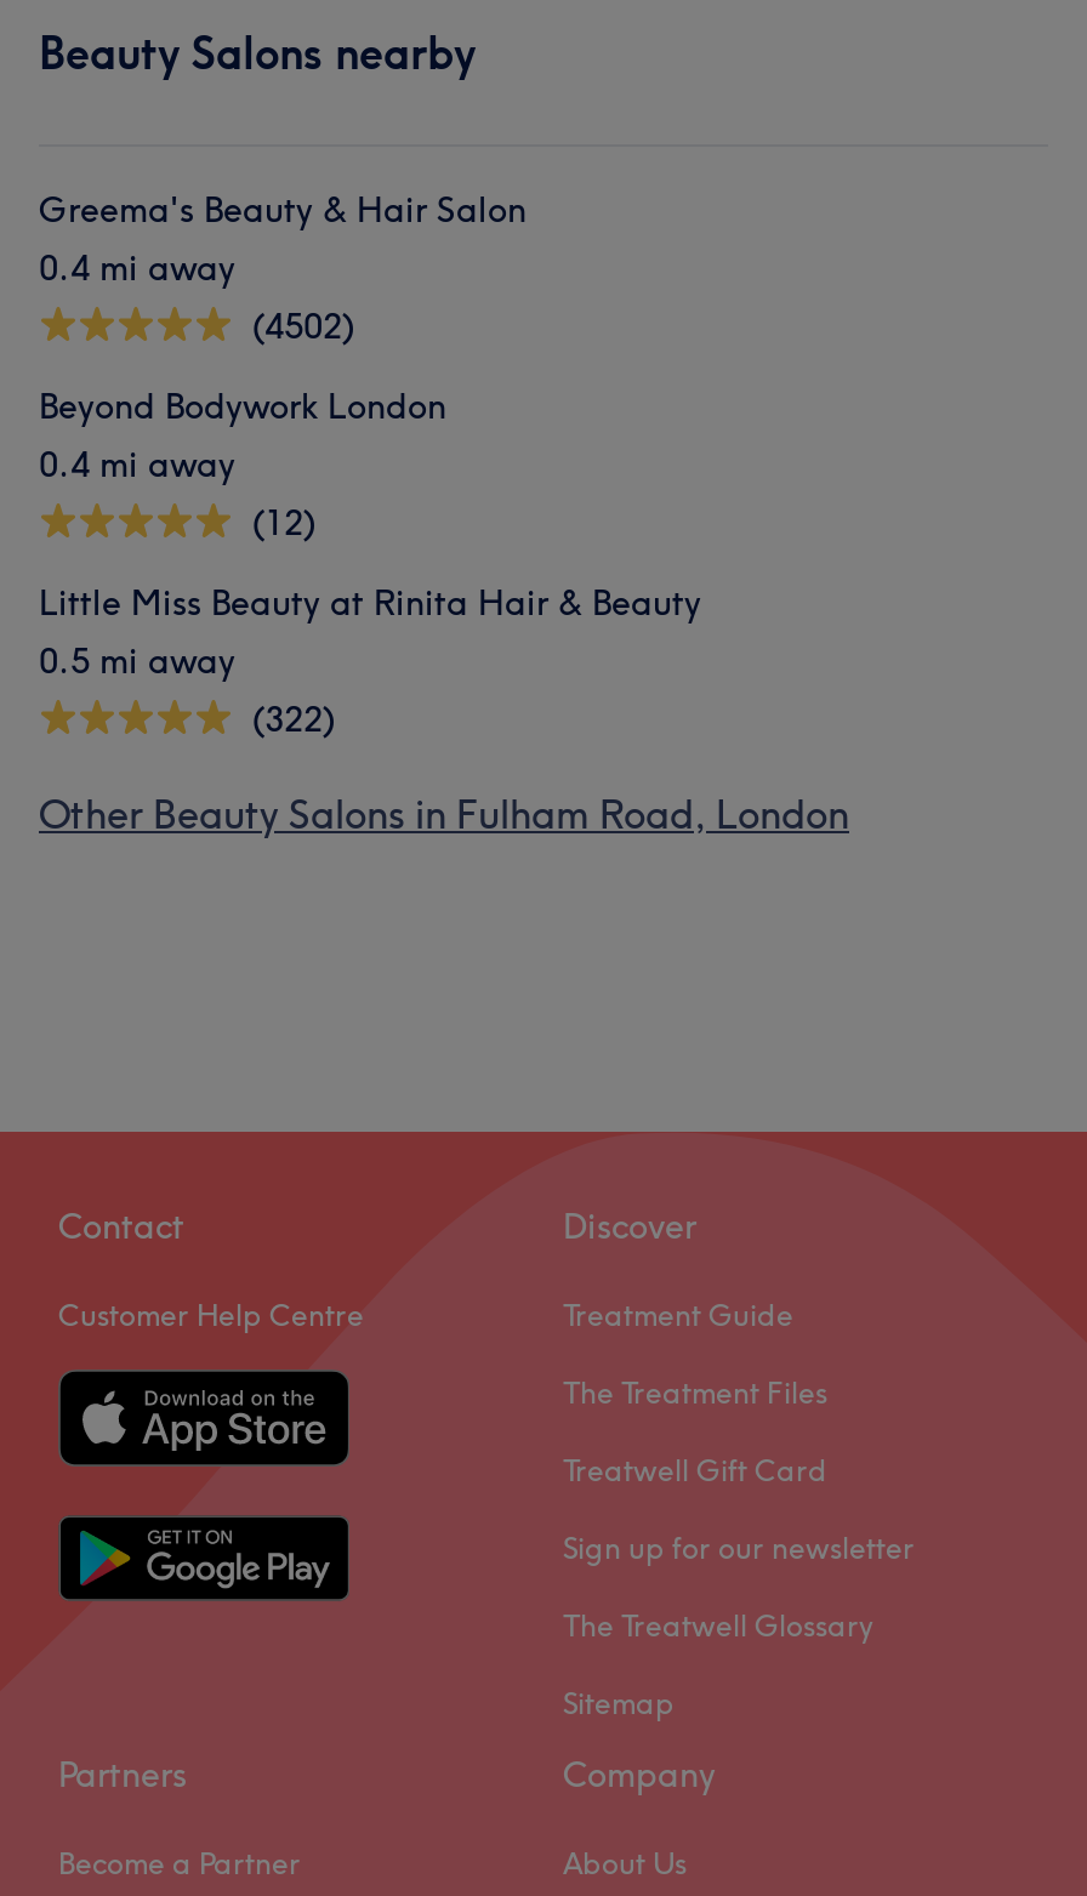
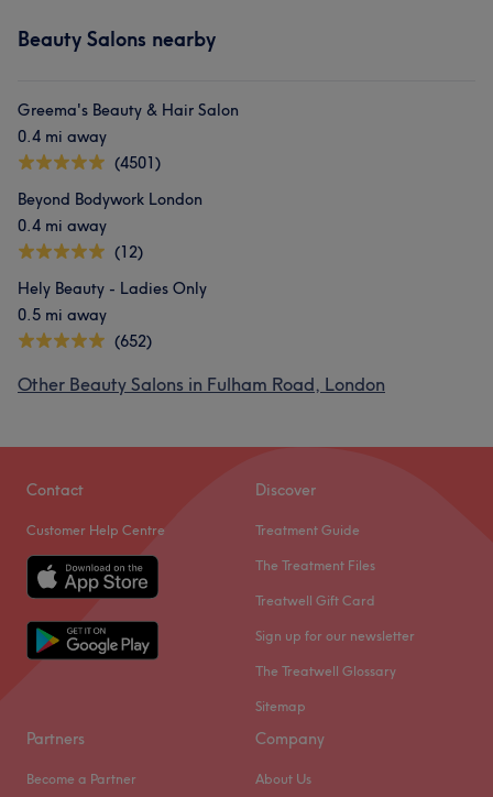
[252,304,354,348] (4502) -> [114,153,161,173] (4501)
[39,581,701,625] Little Miss Beauty at Rinita Hair & Beauty -> [18,279,207,298] Hely Beauty - Ladies Only
[252,698,335,741] (322) -> [114,331,152,351] (652)

